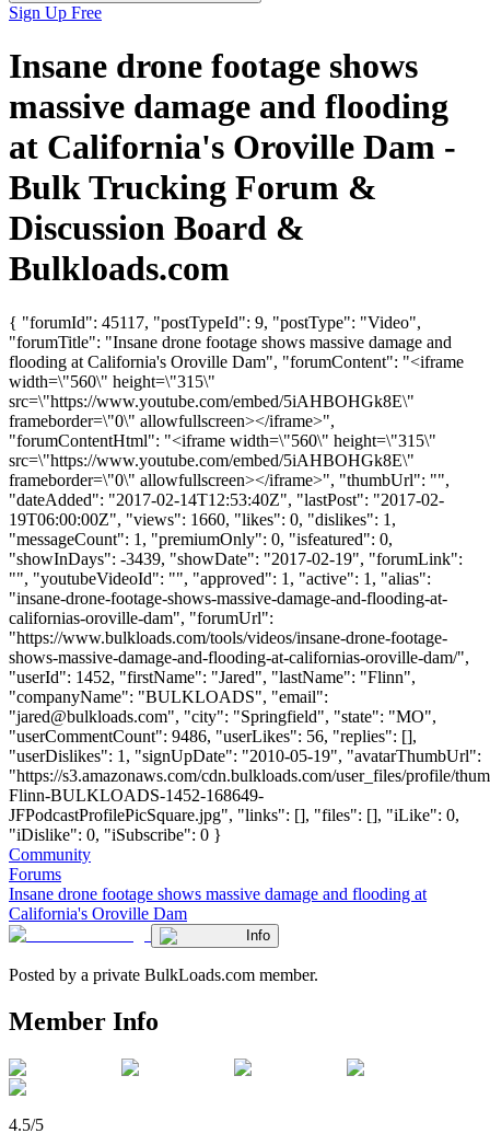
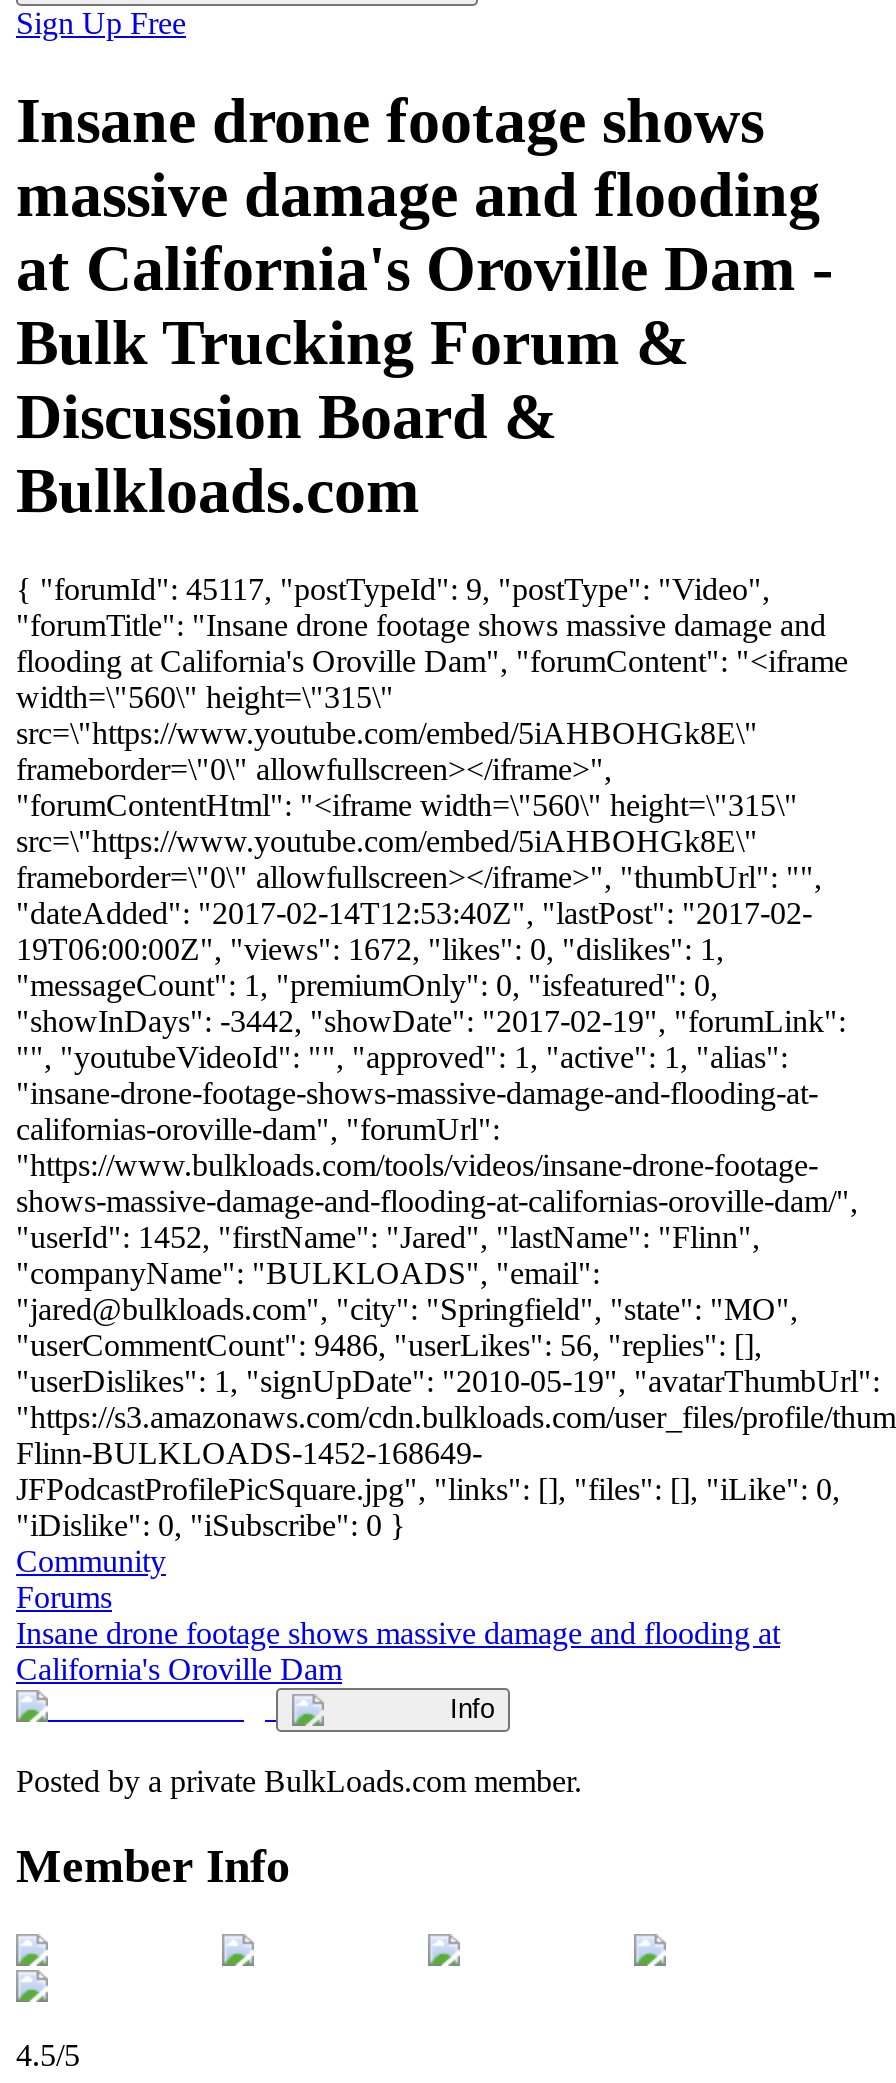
[9,510,396,529] 19T06:00:00Z", "views": 1660, "likes": 0, "dislikes": 1, -> [16,932,724,966] 19T06:00:00Z", "views": 1672, "likes": 0, "dislikes": 1,
[9,549,463,568] "showInDays": -3439, "showDate": "2017-02-19", "forumLink": -> [16,1004,846,1038] "showInDays": -3442, "showDate": "2017-02-19", "forumLink":

